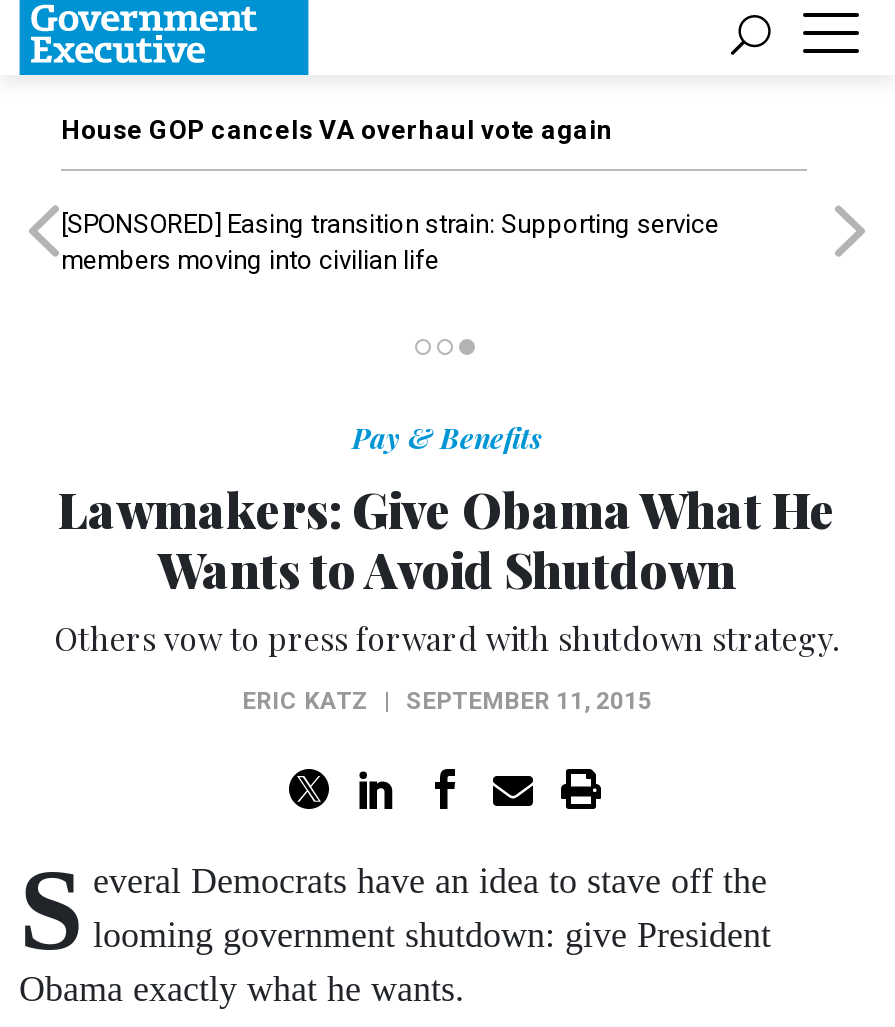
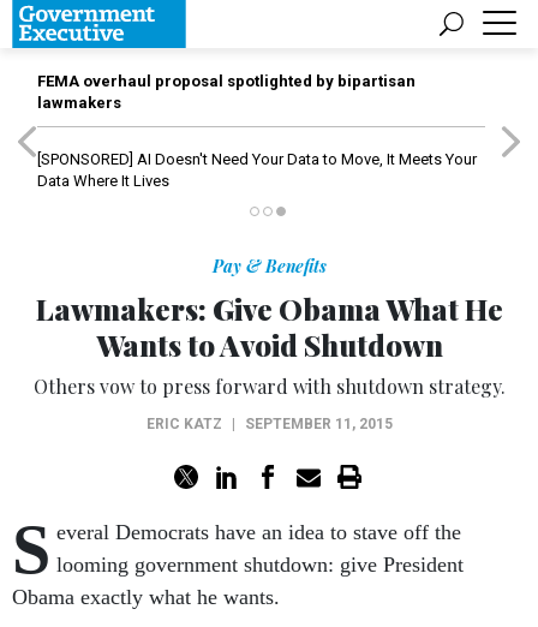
[61,115,613,145] House GOP cancels VA overhaul vote again -> [37,72,416,112] FEMA overhaul proposal spotlighted by bipartisan | lawmakers
[61,209,719,275] [SPONSORED] Easing transition strain: Supporting service | members moving into civilian life -> [37,150,477,190] [SPONSORED] AI Doesn't Need Your Data to Move, It Meets Your | Data Where It Lives

